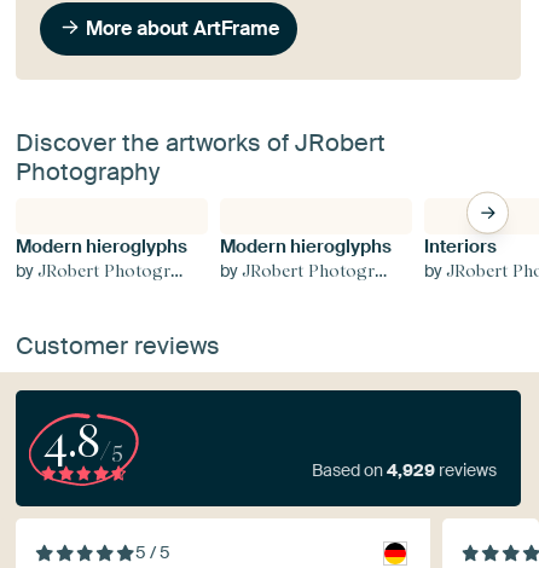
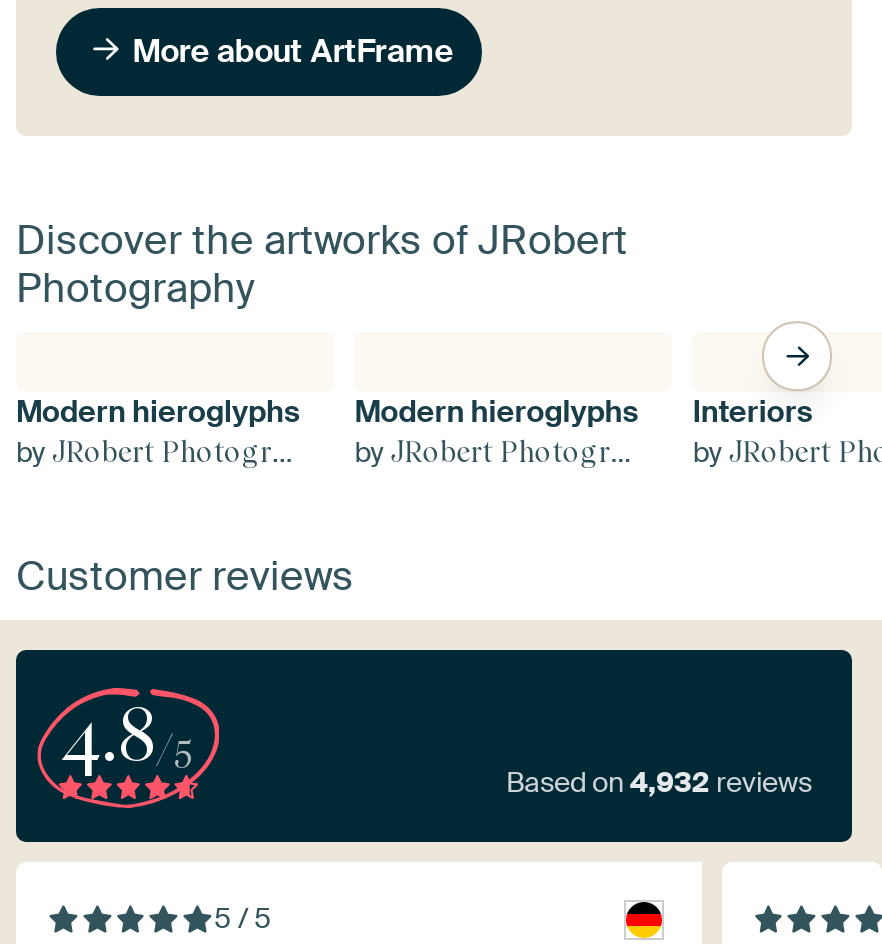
[312,459,497,481] Based on 4,929 reviews -> [506,763,812,799] Based on 4,932 reviews

